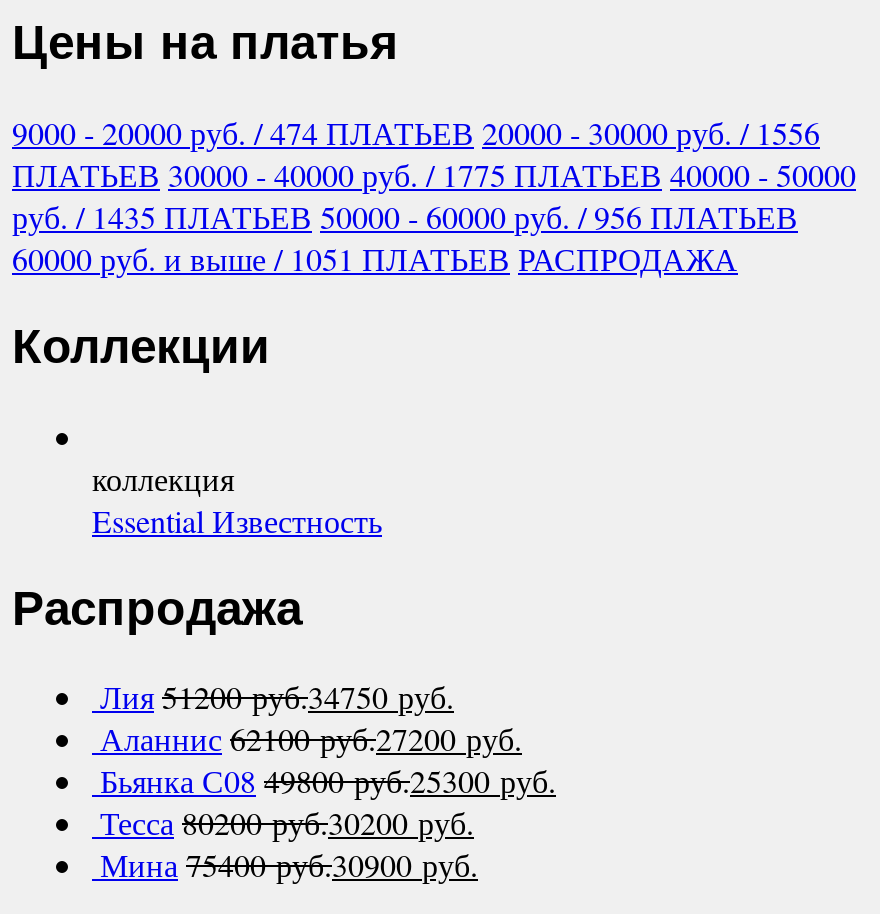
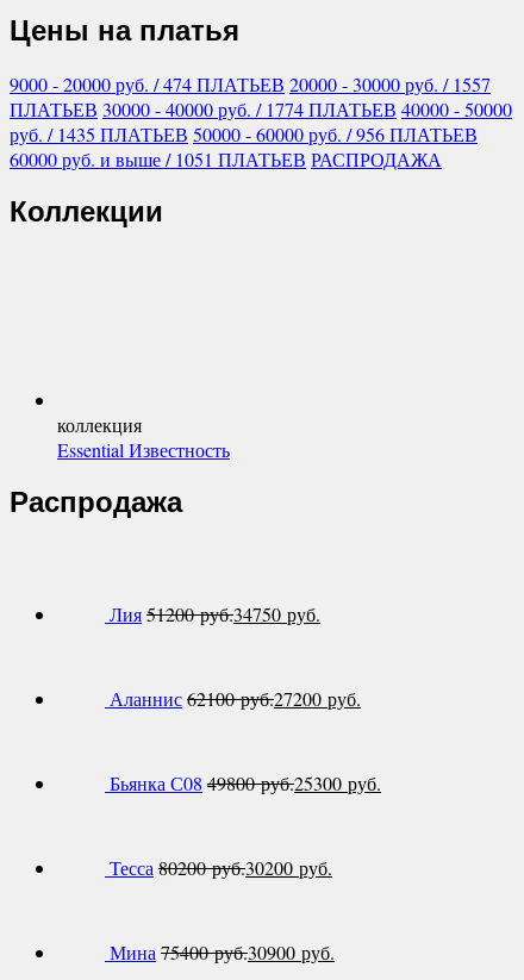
[12,111,820,153] 9000 - 20000 руб. / 474 ПЛАТЬЕВ 20000 - 30000 руб. / 1556 -> [10,71,491,96] 9000 - 20000 руб. / 474 ПЛАТЬЕВ 20000 - 30000 руб. / 1557
[12,153,856,195] ПЛАТЬЕВ 30000 - 40000 руб. / 1775 ПЛАТЬЕВ 40000 - 50000 -> [10,96,512,121] ПЛАТЬЕВ 30000 - 40000 руб. / 1774 ПЛАТЬЕВ 40000 - 50000

